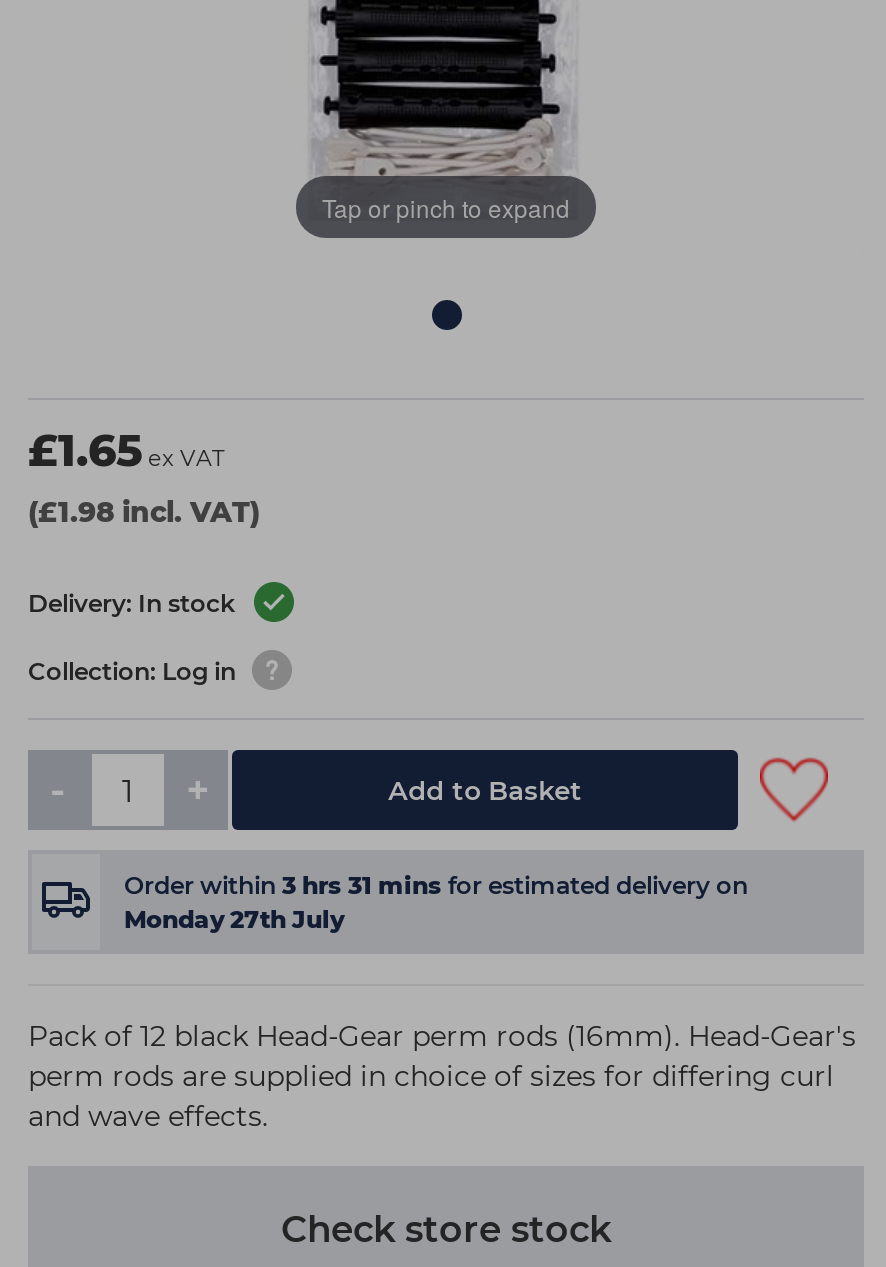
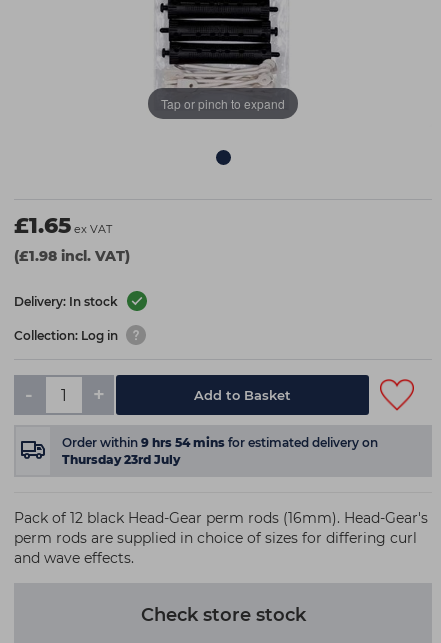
[124,870,748,900] Order within 3 hrs 31 mins for estimated delivery on -> [62,435,378,450] Order within 9 hrs 54 mins for estimated delivery on
[124,904,344,934] Monday 27th July -> [62,452,180,467] Thursday 23rd July

